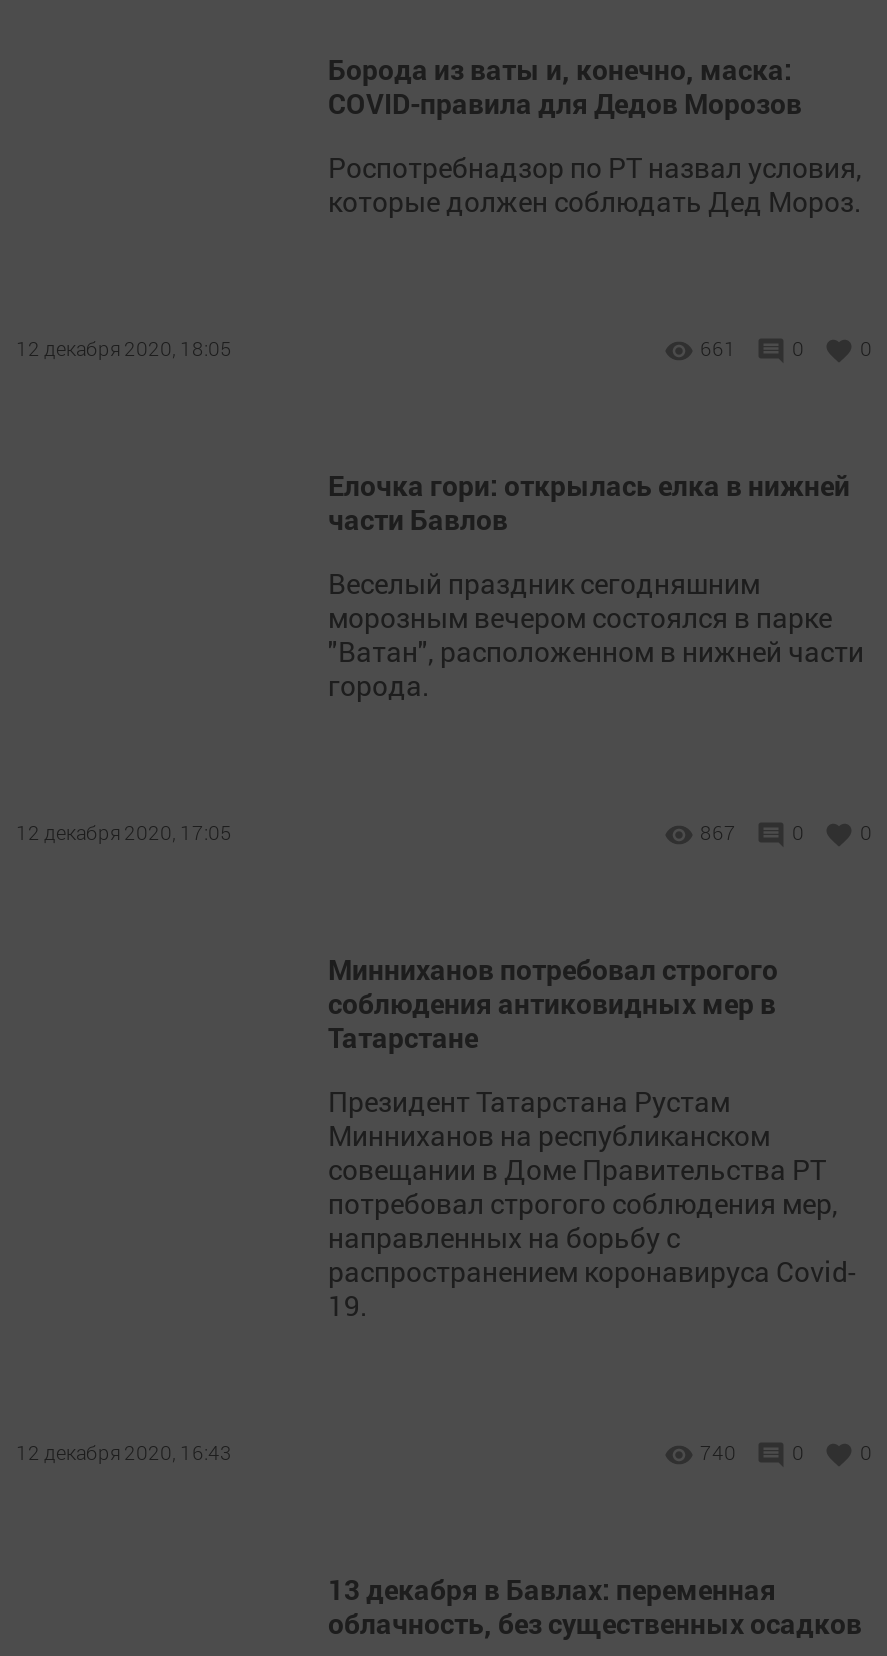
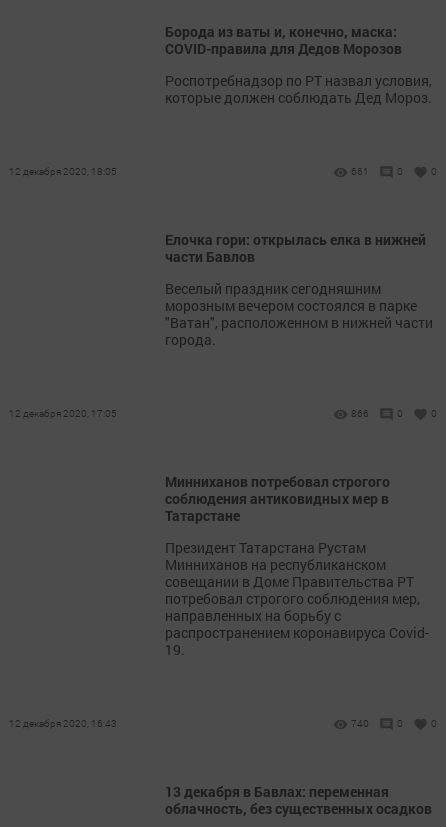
[700,821,736,847] 867 -> [351,407,369,420] 866

